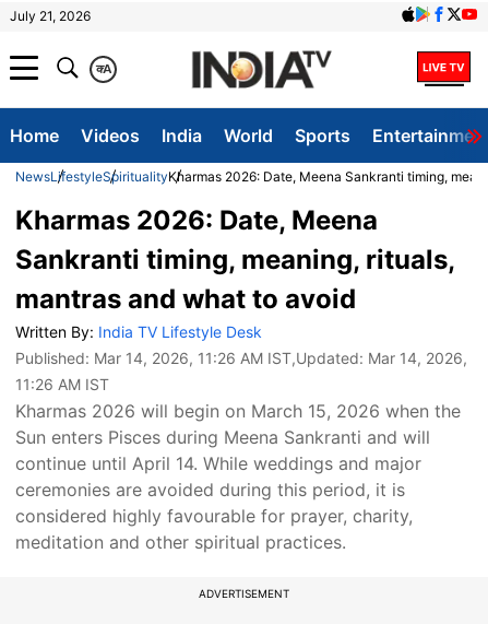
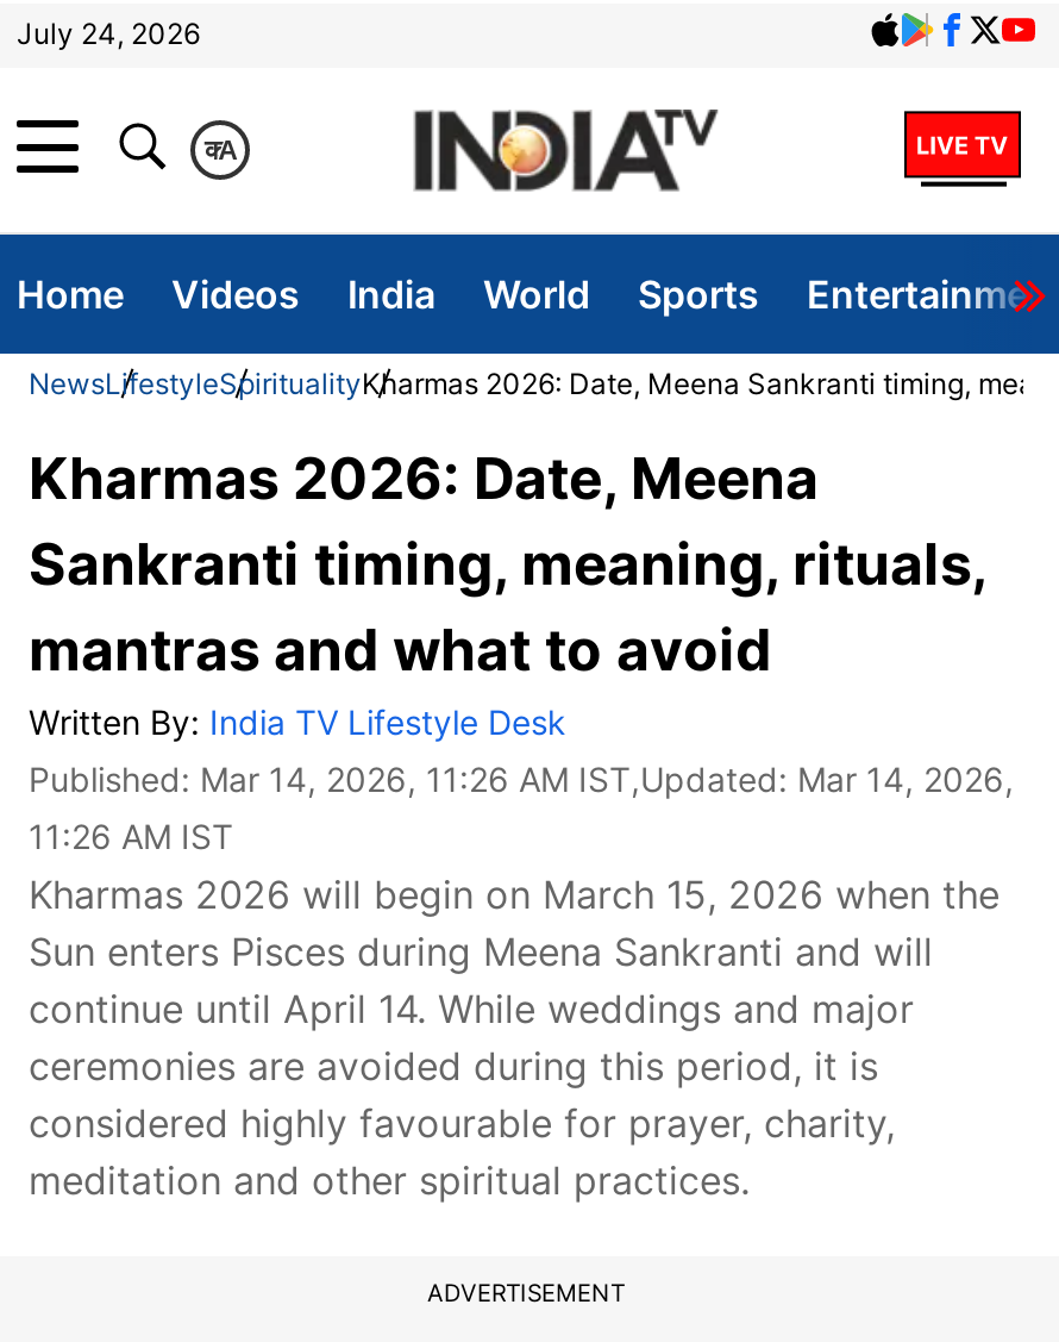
[10,8,91,24] July 21, 2026 -> [17,15,200,51] July 24, 2026

